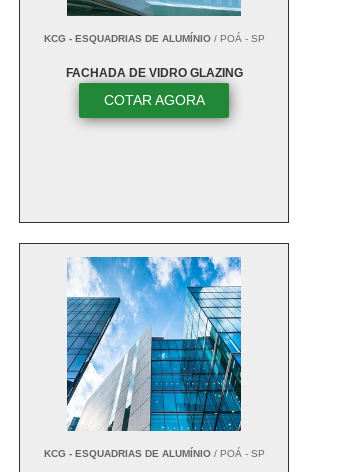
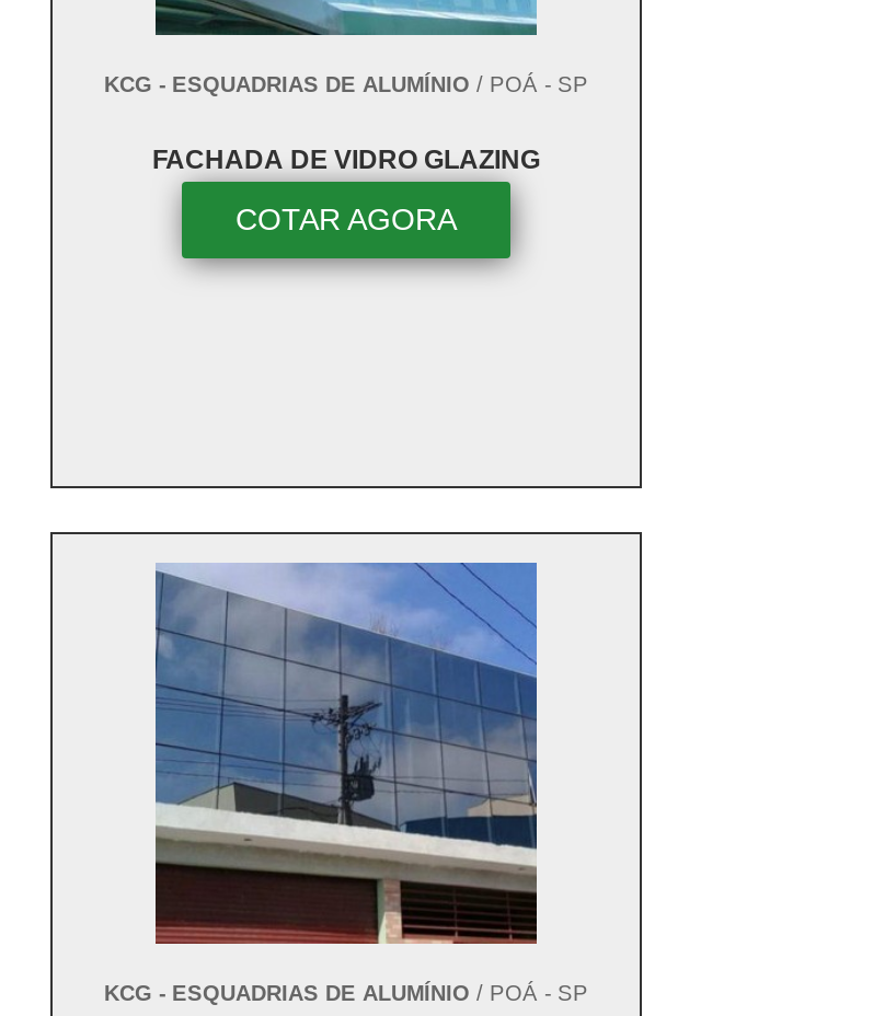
[66,257,242,432] [image] -> [153,561,539,946] [image]

